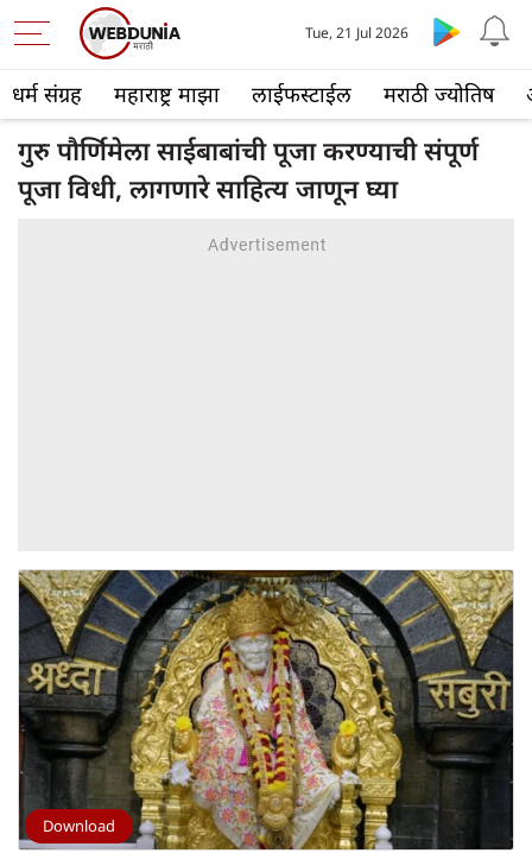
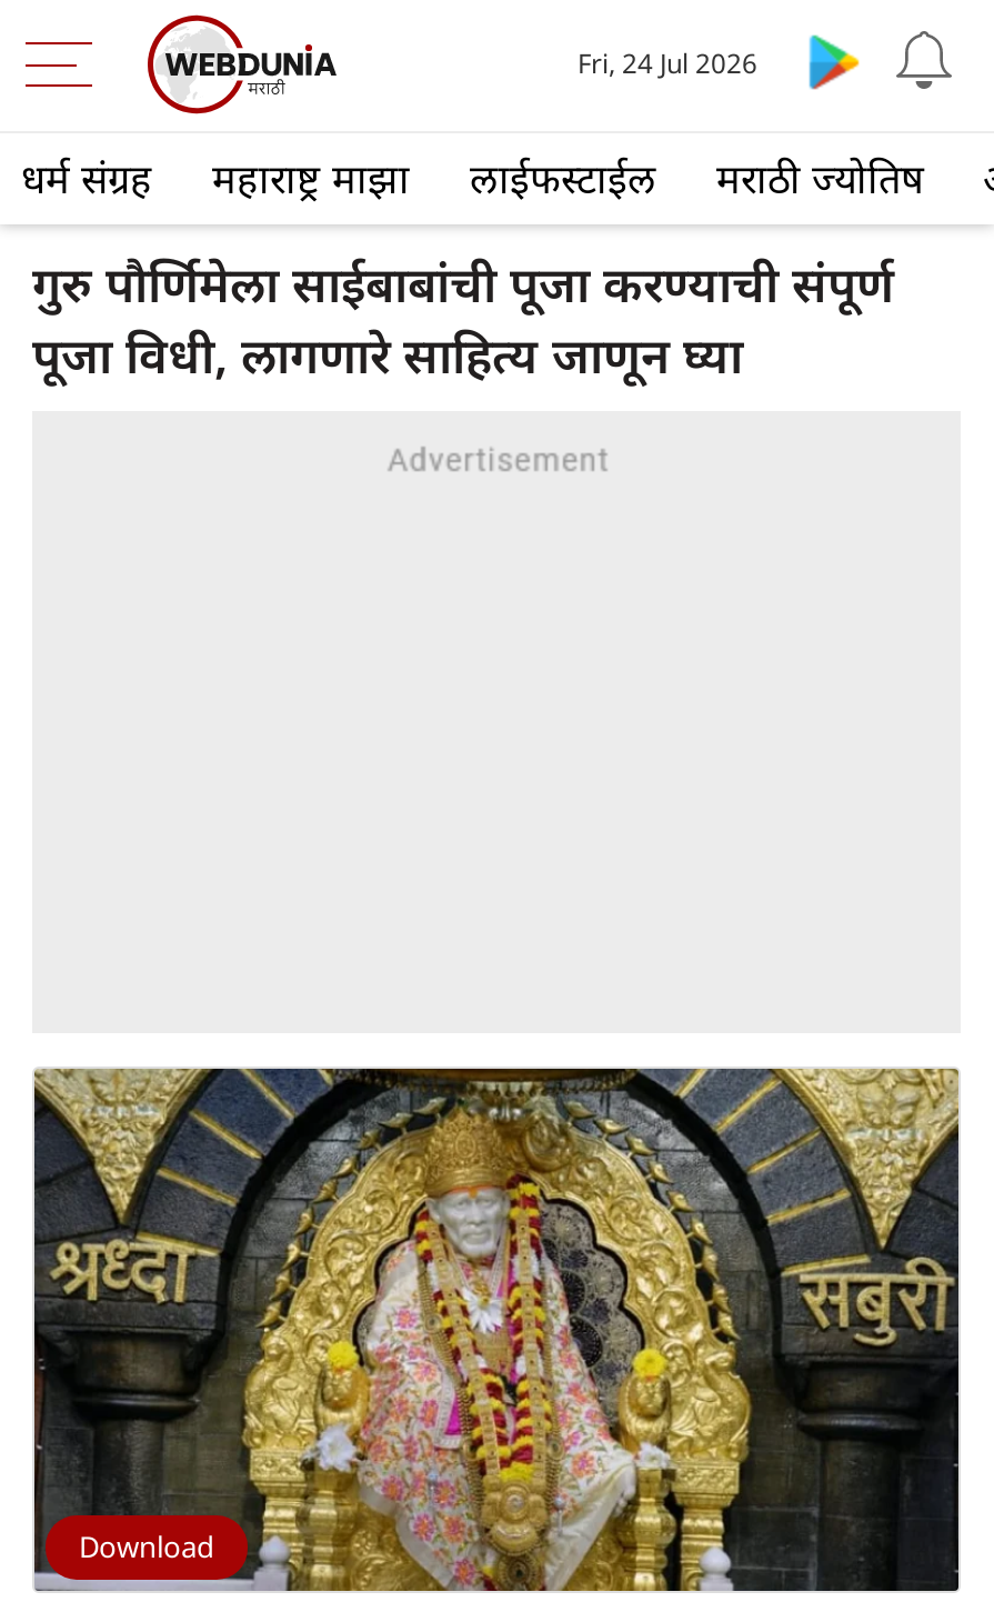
[306,23,409,43] Tue, 21 Jul 2026 -> [578,44,757,82] Fri, 24 Jul 2026

